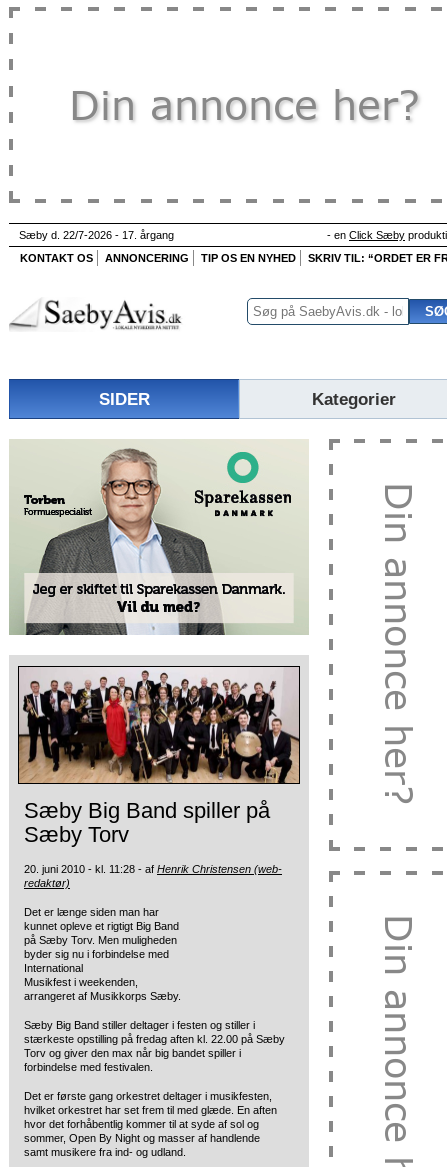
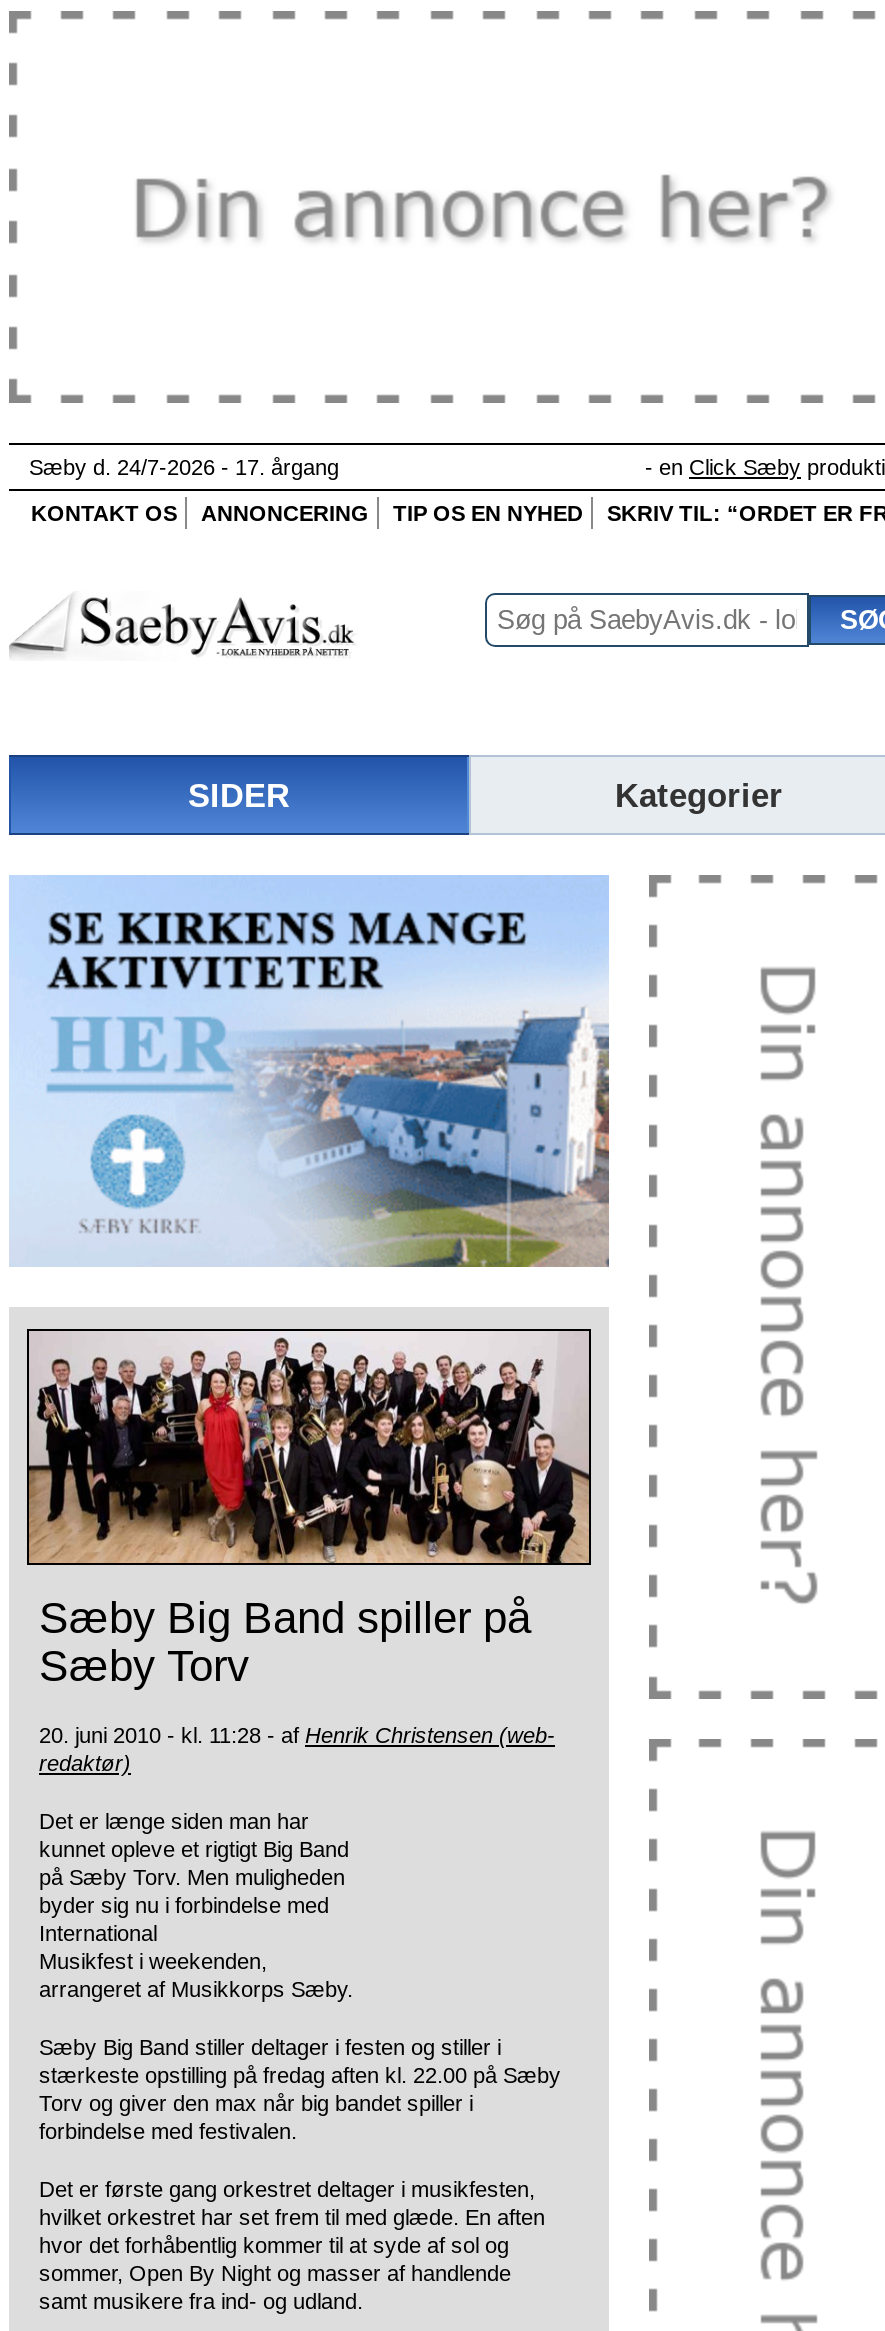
[19,229,174,241] Sæby d. 22/7-2026 - 17. årgang -> [29,455,339,479] Sæby d. 24/7-2026 - 17. årgang
[9,439,308,636] [image] -> [9,875,611,1267] [image]

